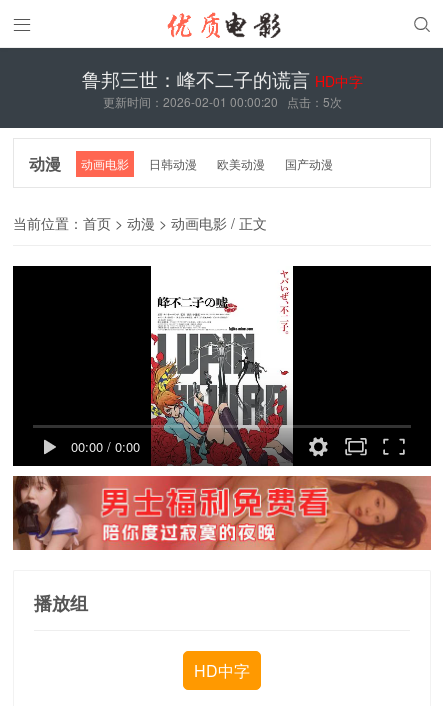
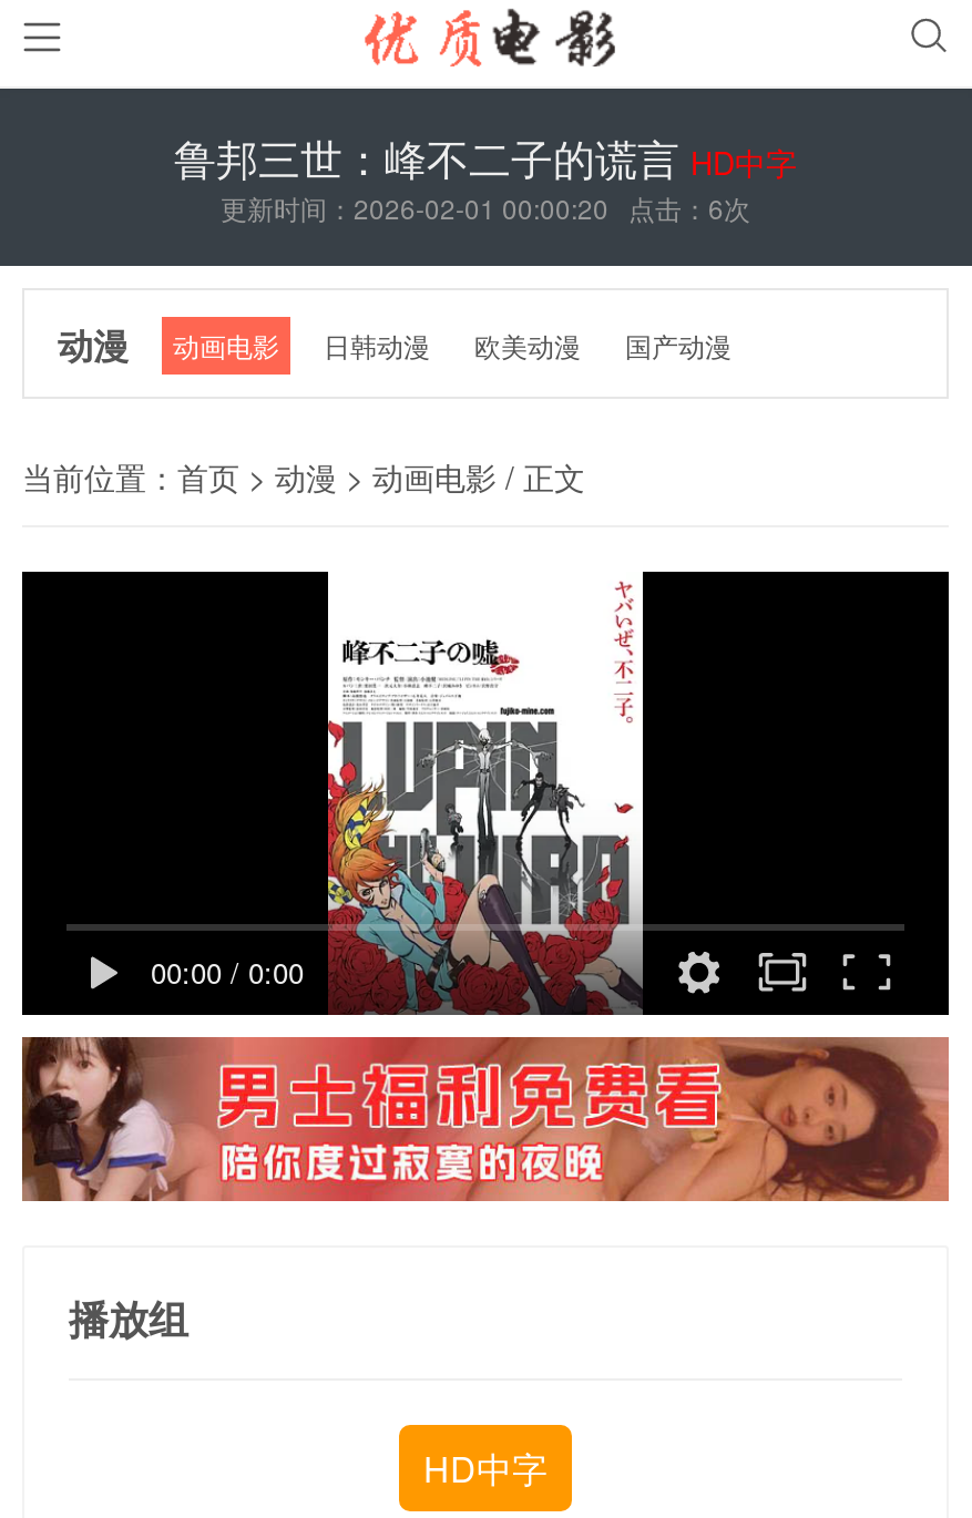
[102,92,341,109] 更新时间：2026-02-01 00:00:20 点击：5次 -> [221,187,750,225] 更新时间：2026-02-01 00:00:20 点击：6次

